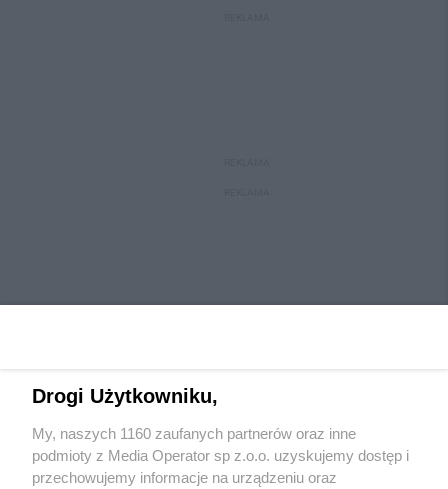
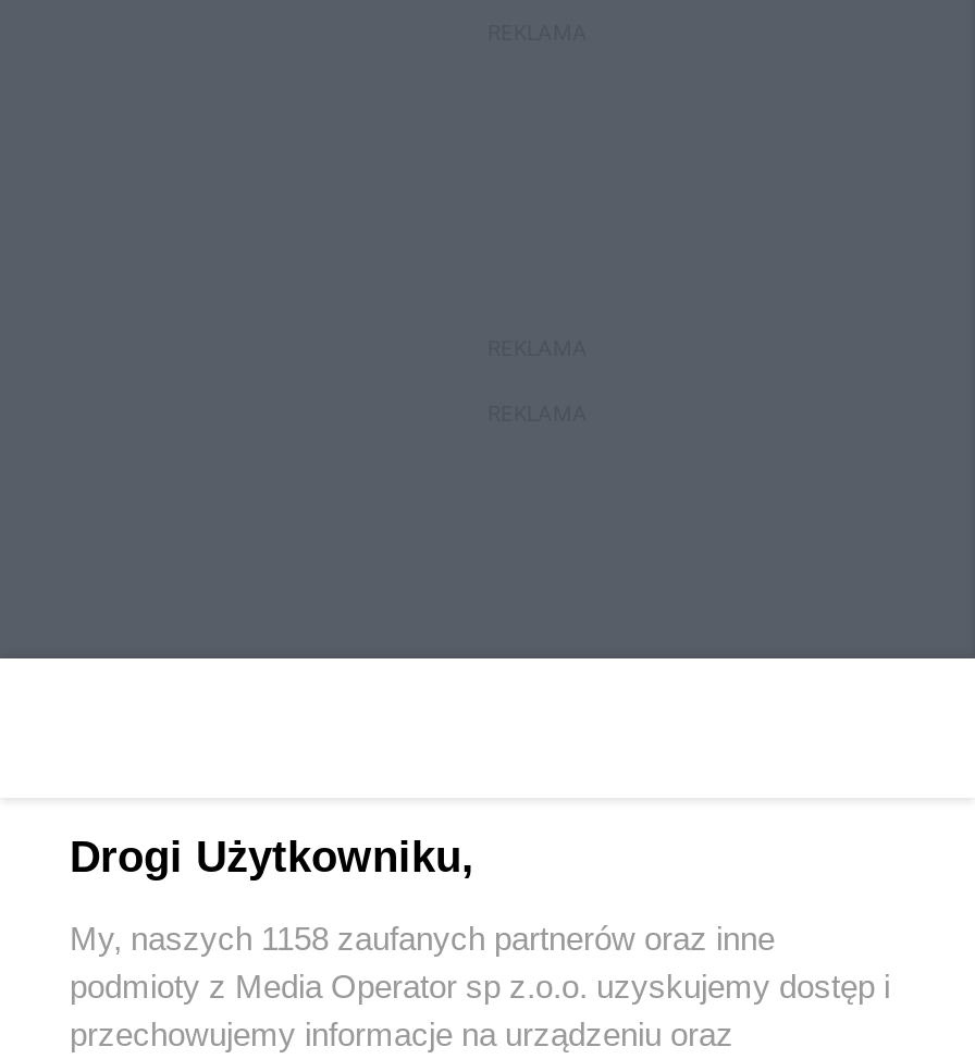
[32,425,356,442] My, naszych 1160 zaufanych partnerów oraz inne -> [70,920,775,957] My, naszych 1158 zaufanych partnerów oraz inne

